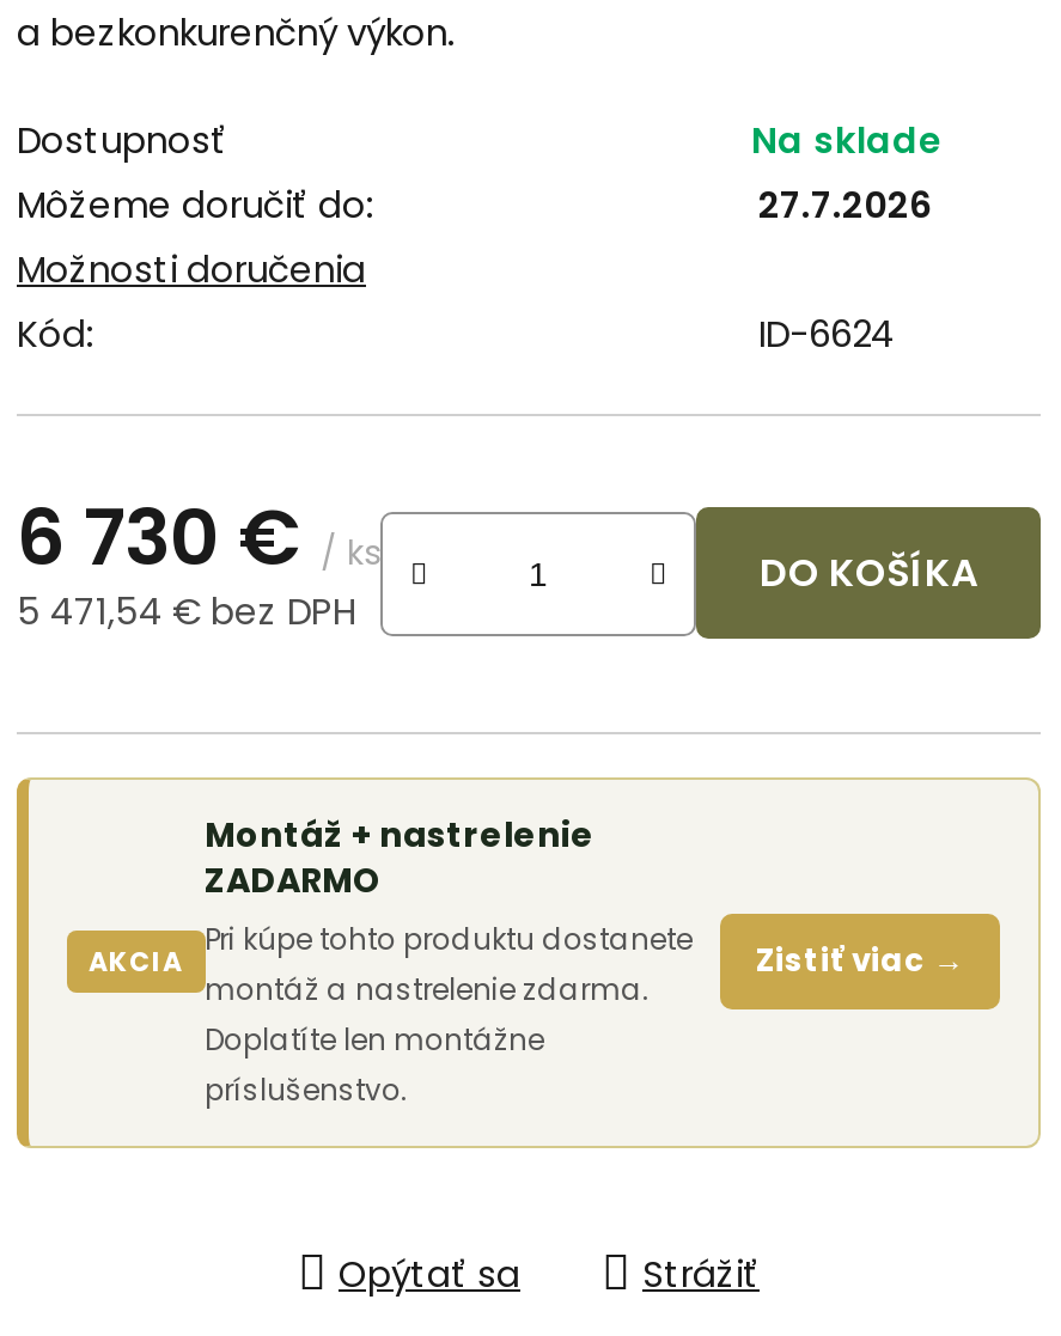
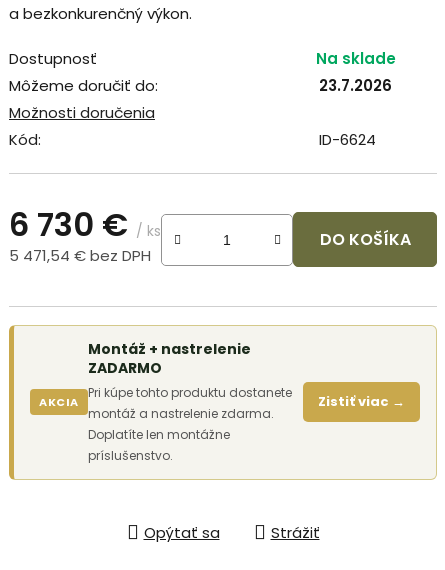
[758,179,933,229] 27.7.2026 -> [319,75,392,96] 23.7.2026

